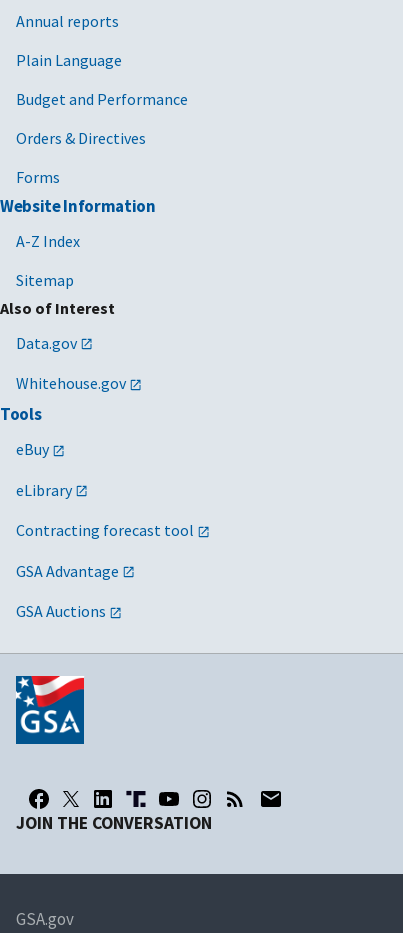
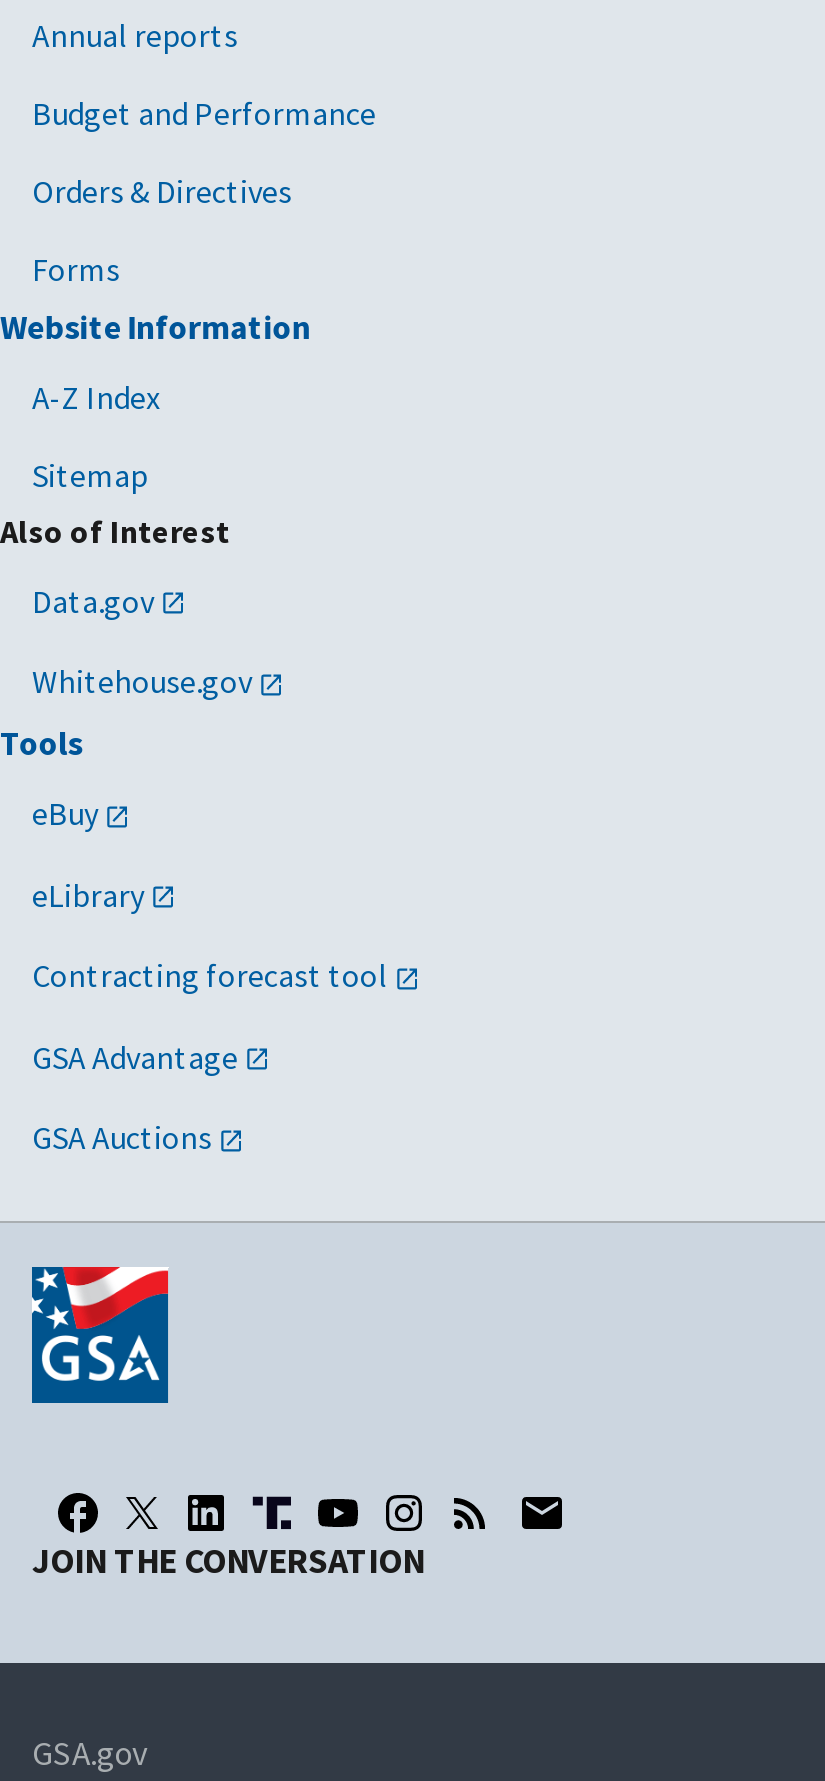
[16,50,122,70] Plain Language -> none

